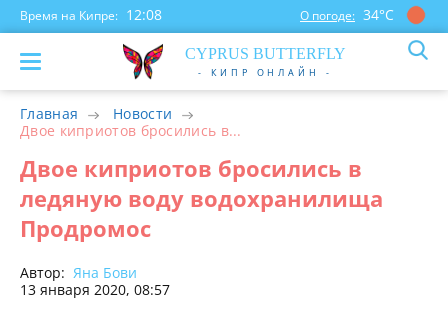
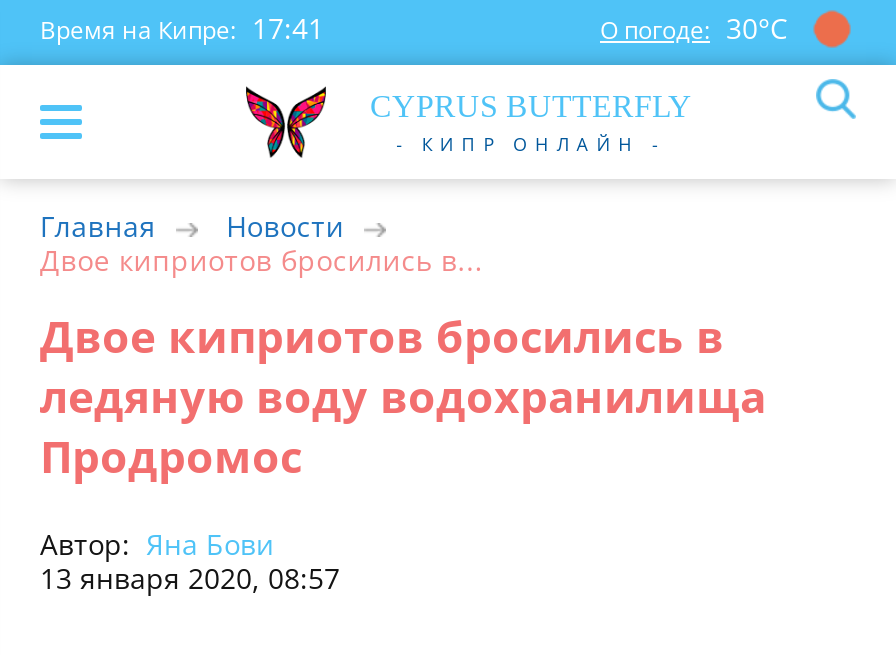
[20,5,162,24] Время на Кипре: 12:08 -> [40,9,324,47] Время на Кипре: 17:41
[300,5,394,24] О погоде: 34°С -> [600,9,788,47] О погоде: 30°С

